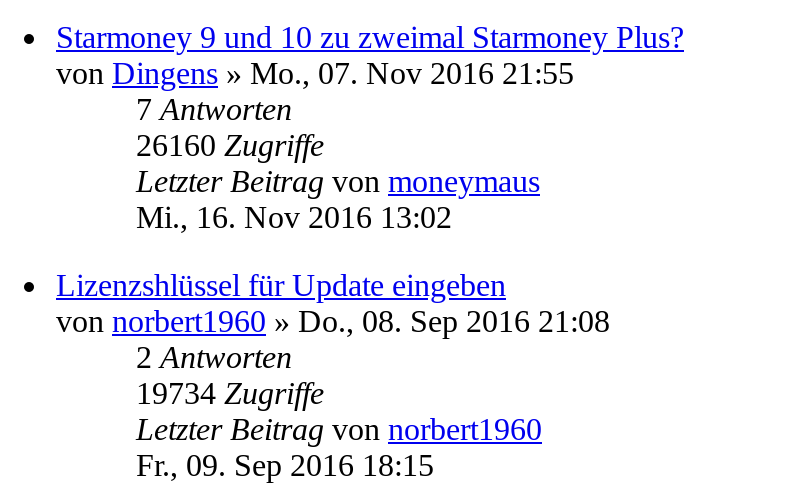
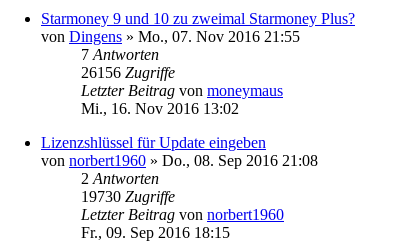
[136,128,324,162] 26160 Zugriffe -> [81,64,175,81] 26156 Zugriffe
[136,376,324,410] 19734 Zugriffe -> [81,188,175,205] 19730 Zugriffe

